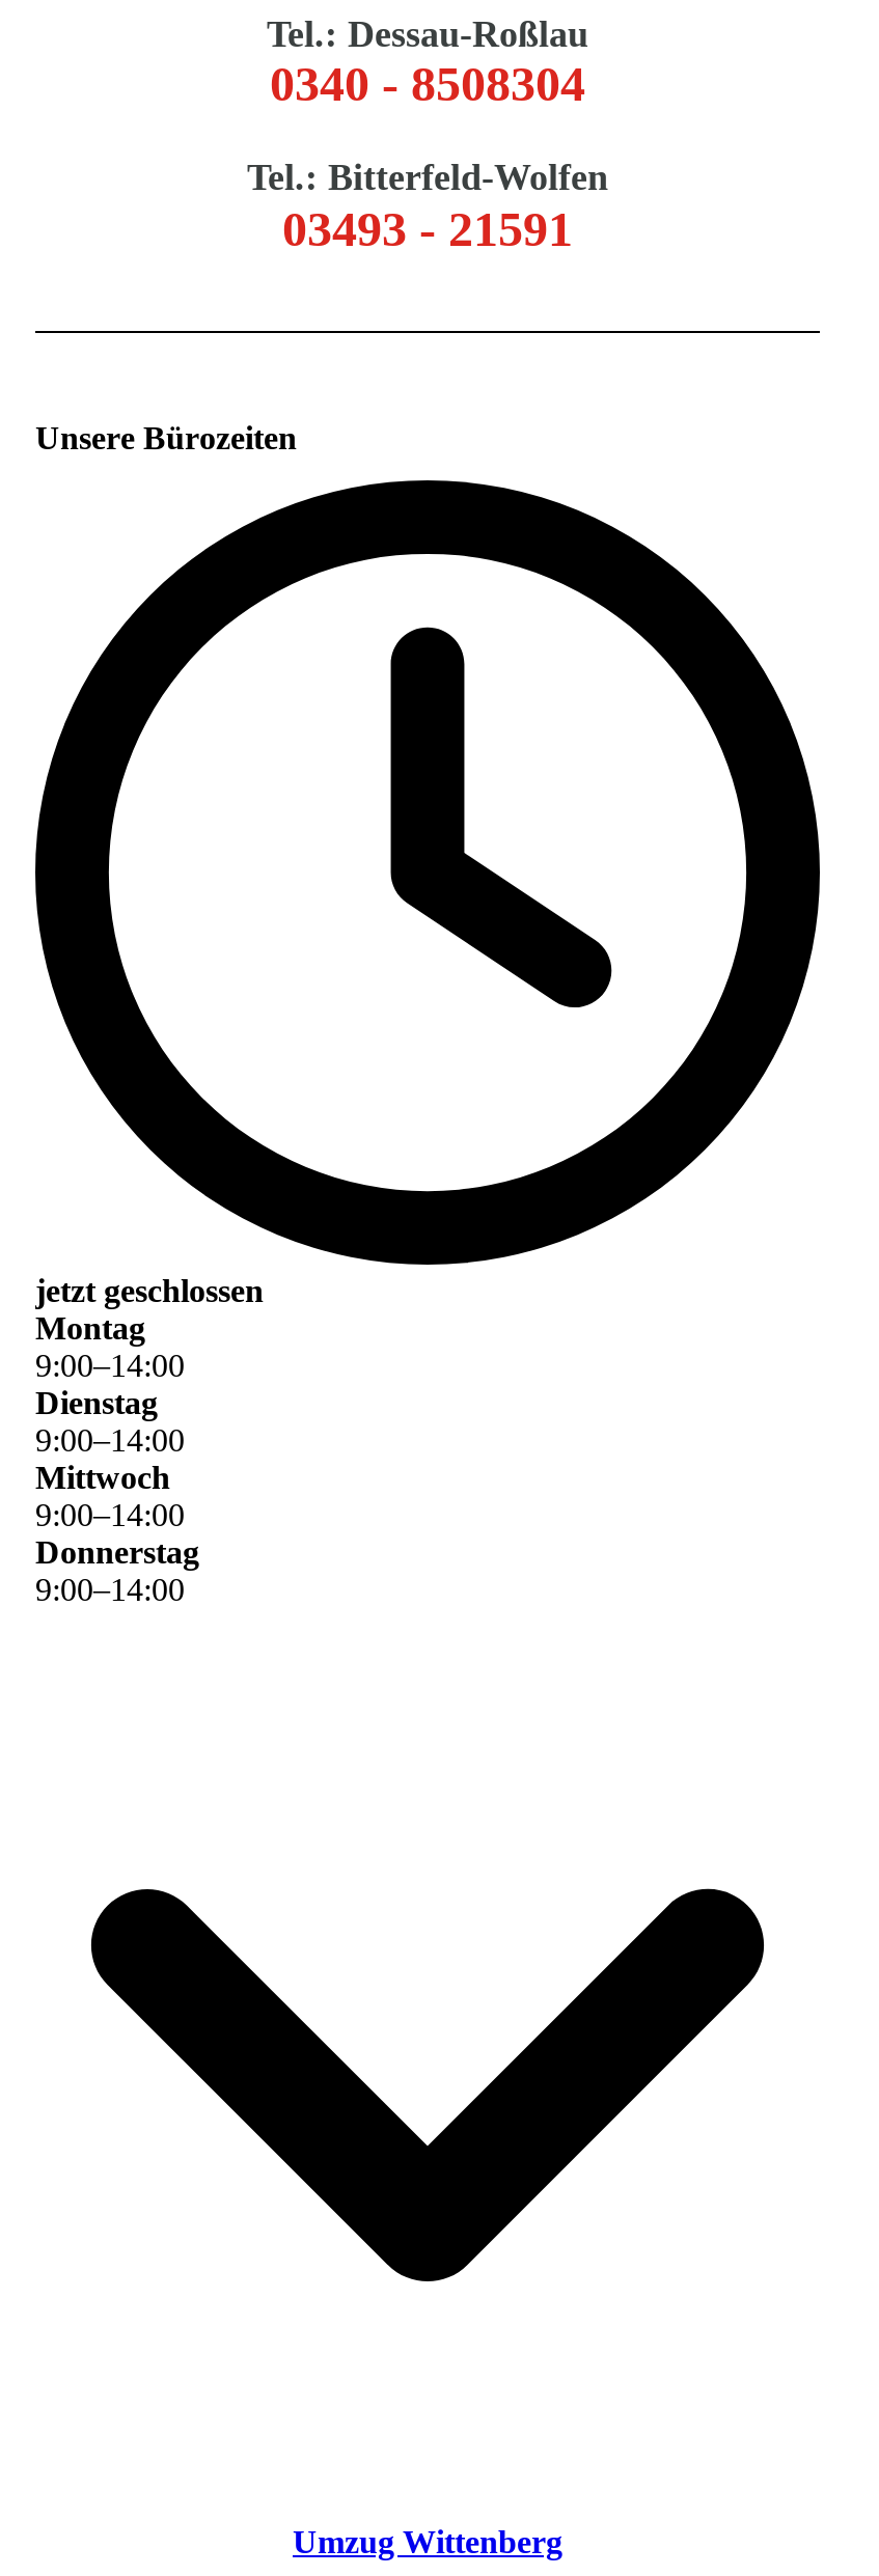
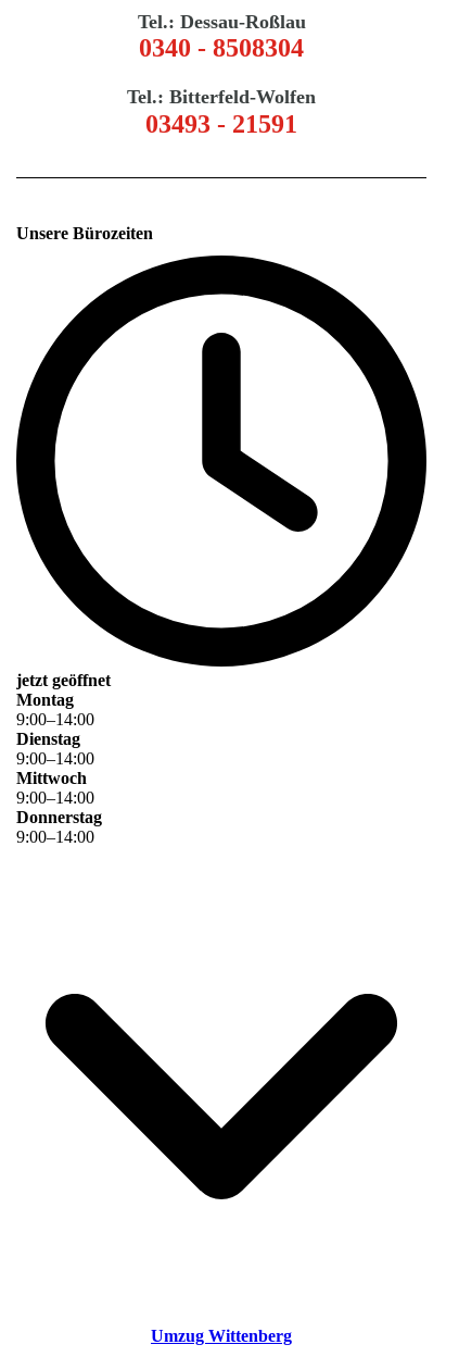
[35,1274,264,1309] jetzt geschlossen -> [16,671,111,690] jetzt geöffnet

